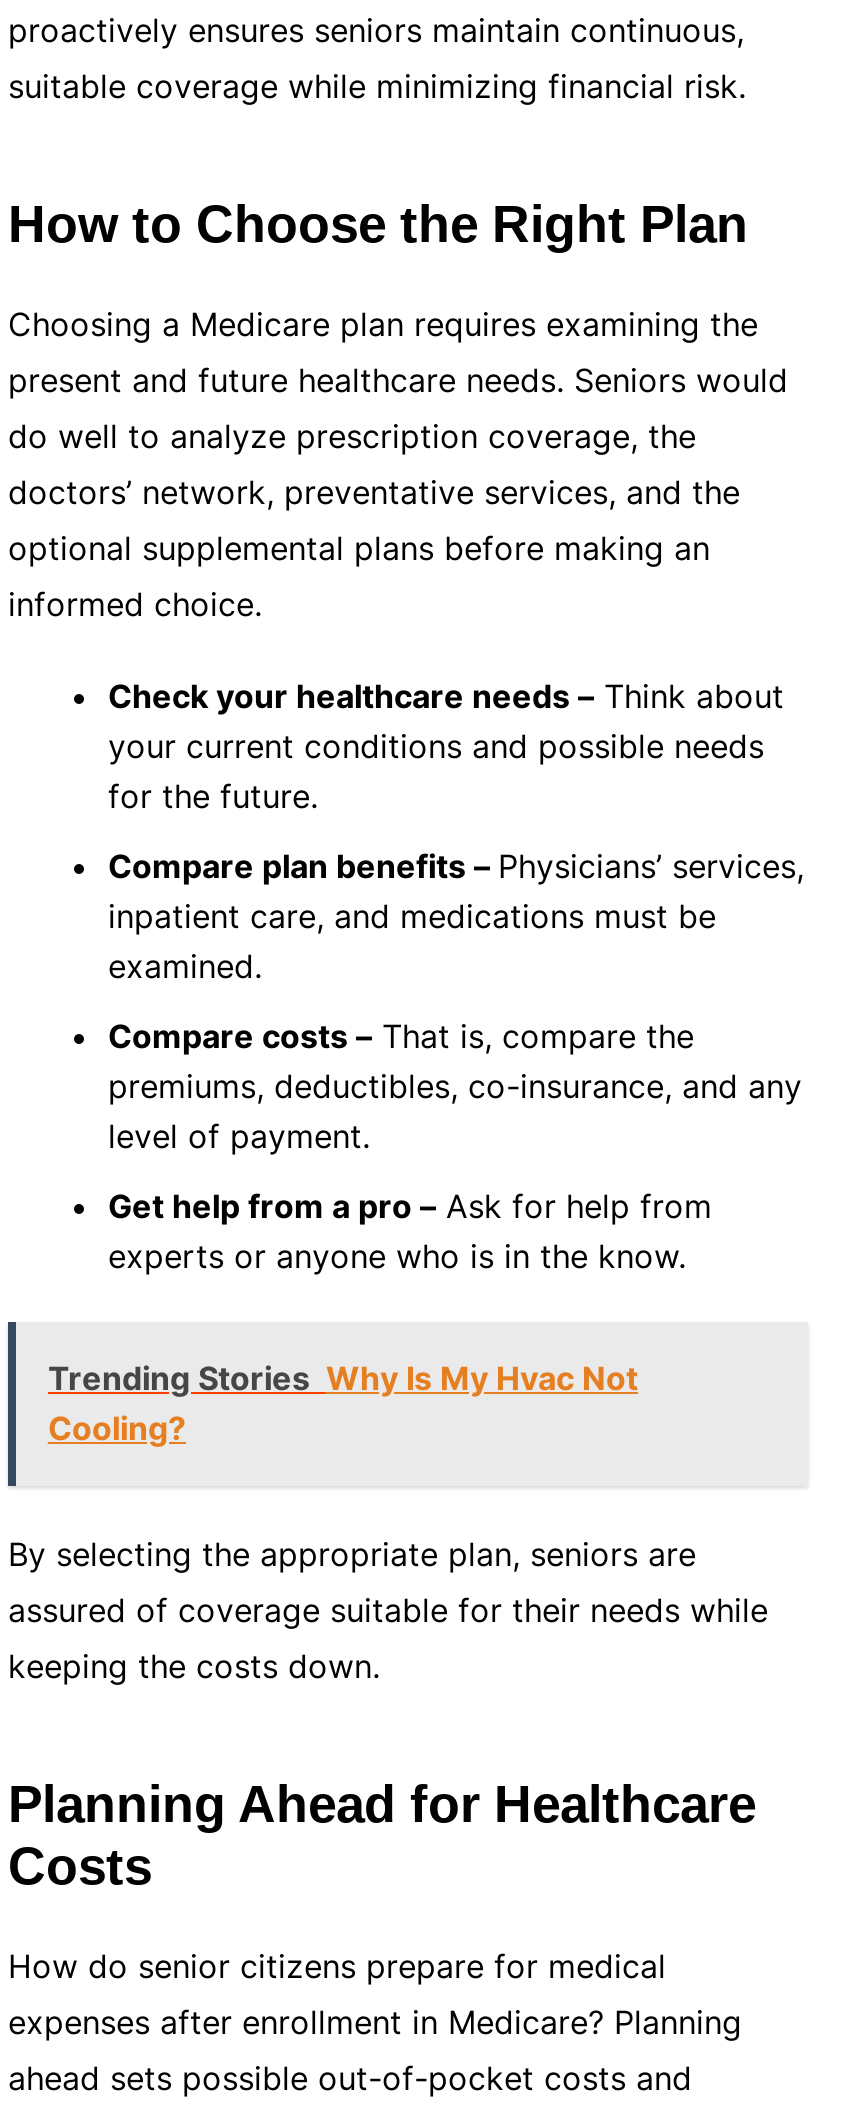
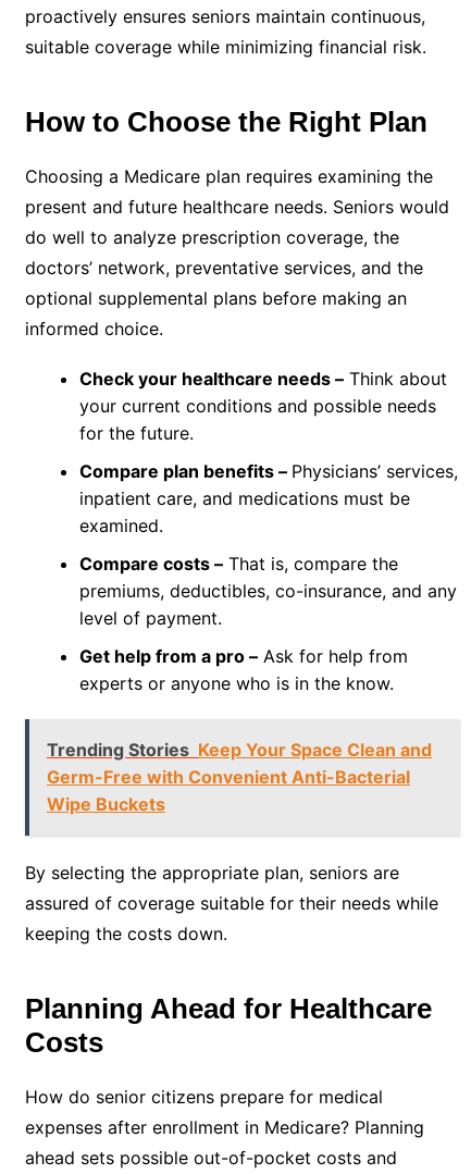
[48,1357,638,1447] Trending Stories Why Is My Hvac Not | Cooling? -> [47,738,432,814] Trending Stories Keep Your Space Clean and | Germ-Free with Convenient Anti-Bacterial | Wipe Buckets

